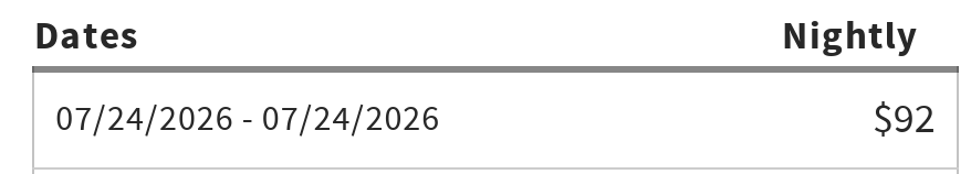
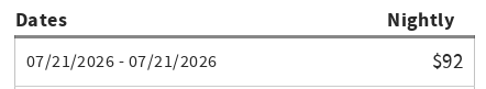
[56,97,440,141] 07/24/2026 - 07/24/2026 -> [26,51,217,73] 07/21/2026 - 07/21/2026

